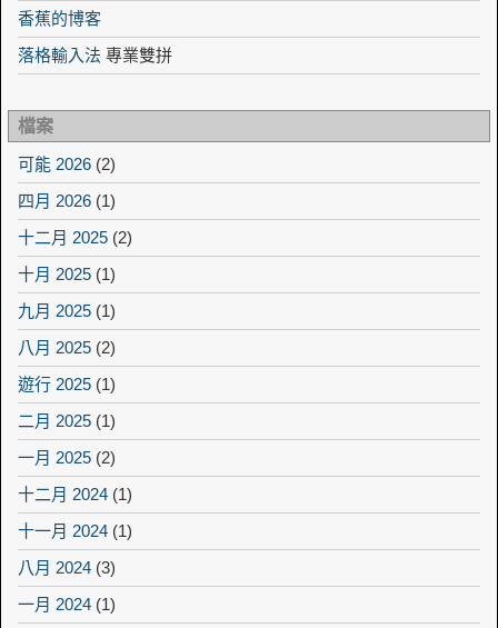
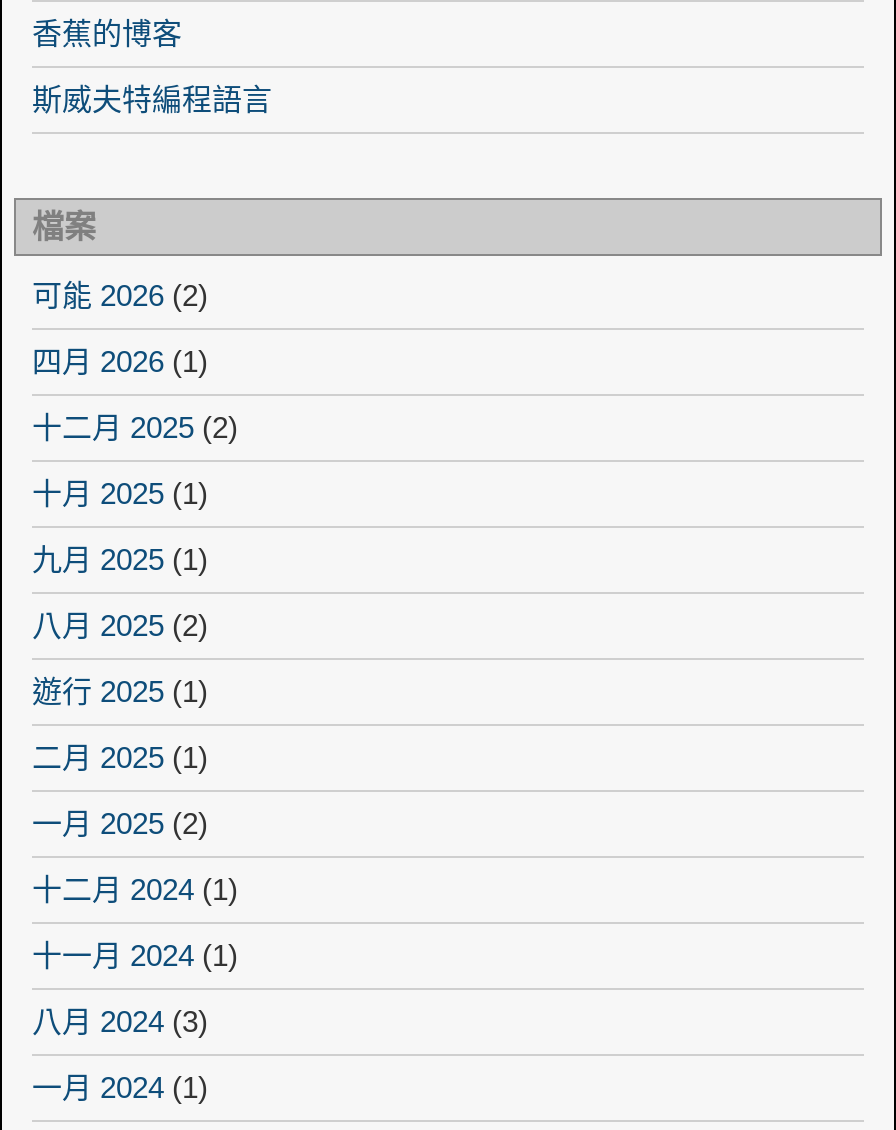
[18,46,172,64] 落格輸入法專業雙拼 -> [32,82,272,116] 斯威夫特編程語言

